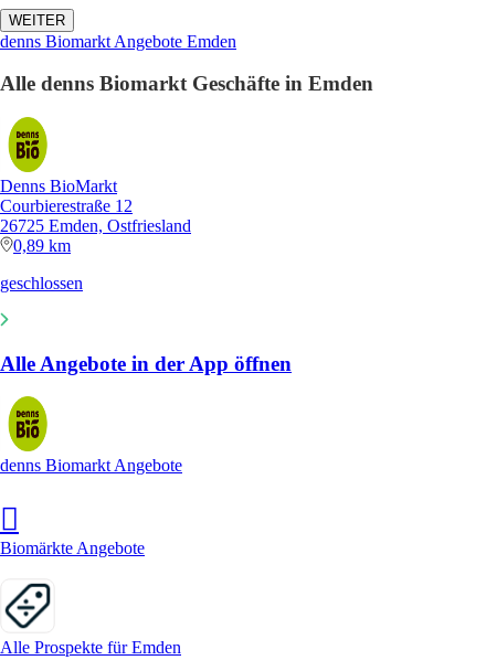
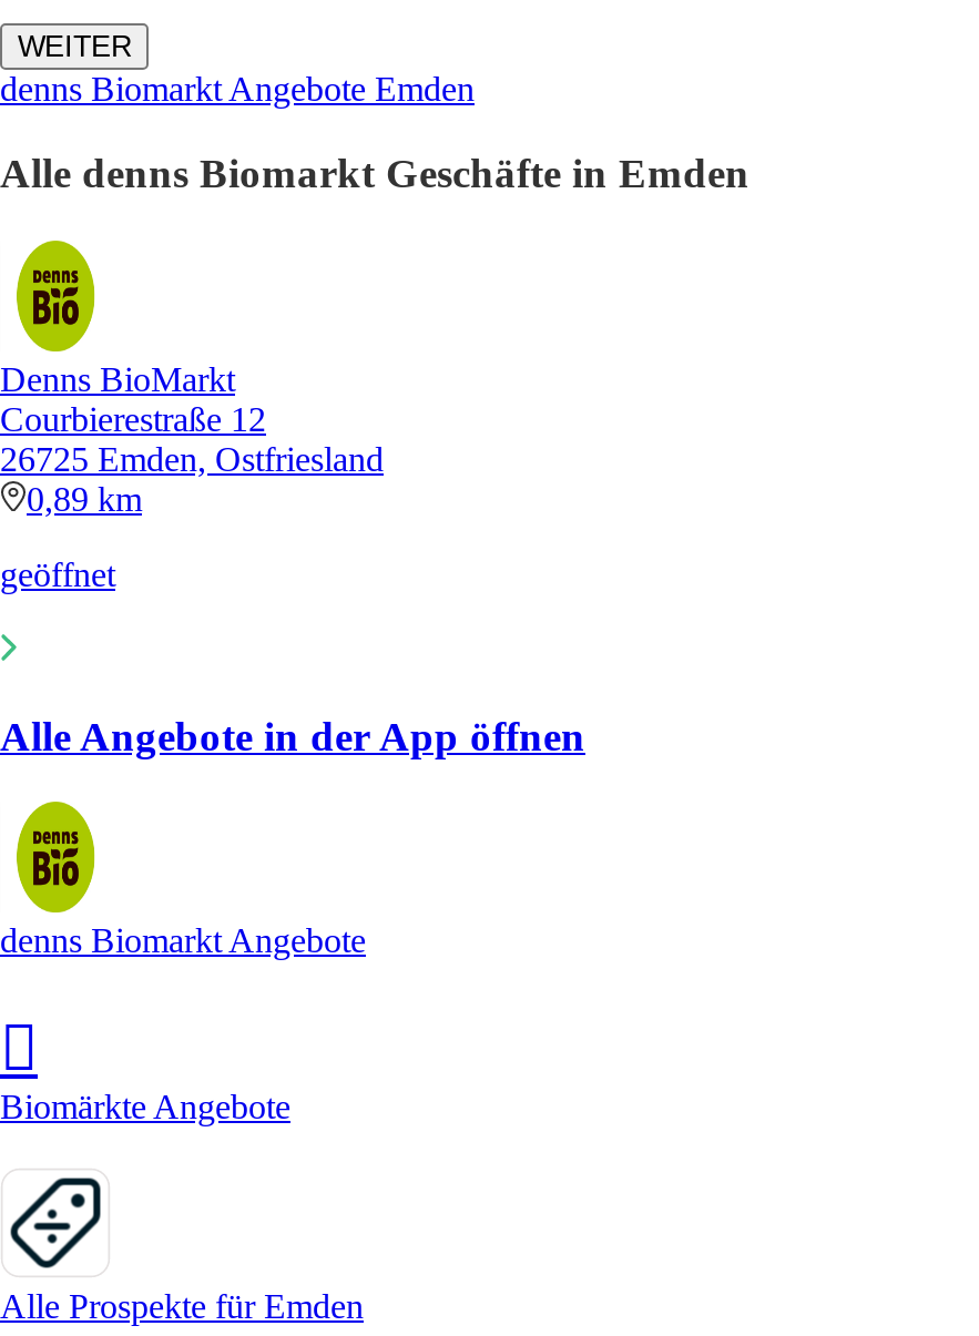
[0,274,83,292] geschlossen -> [0,555,115,593] geöffnet

